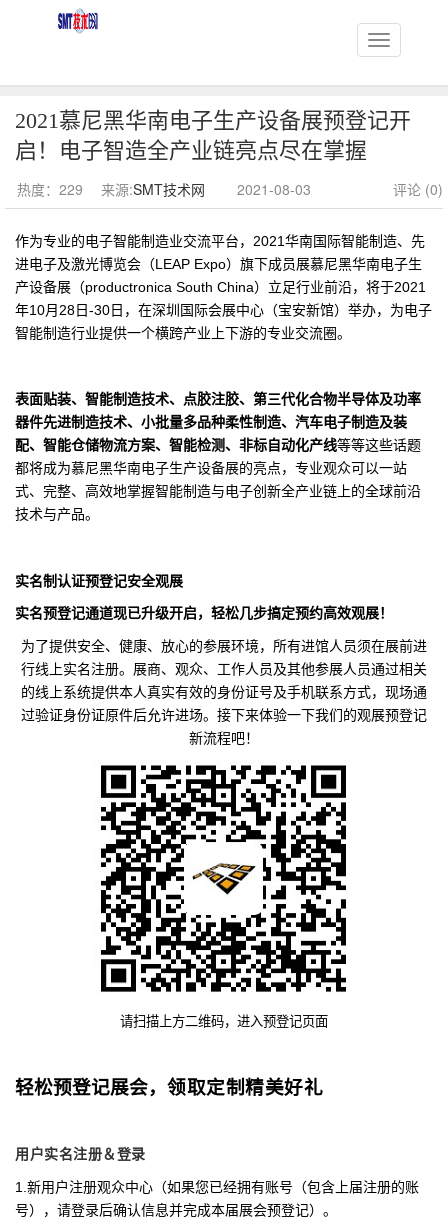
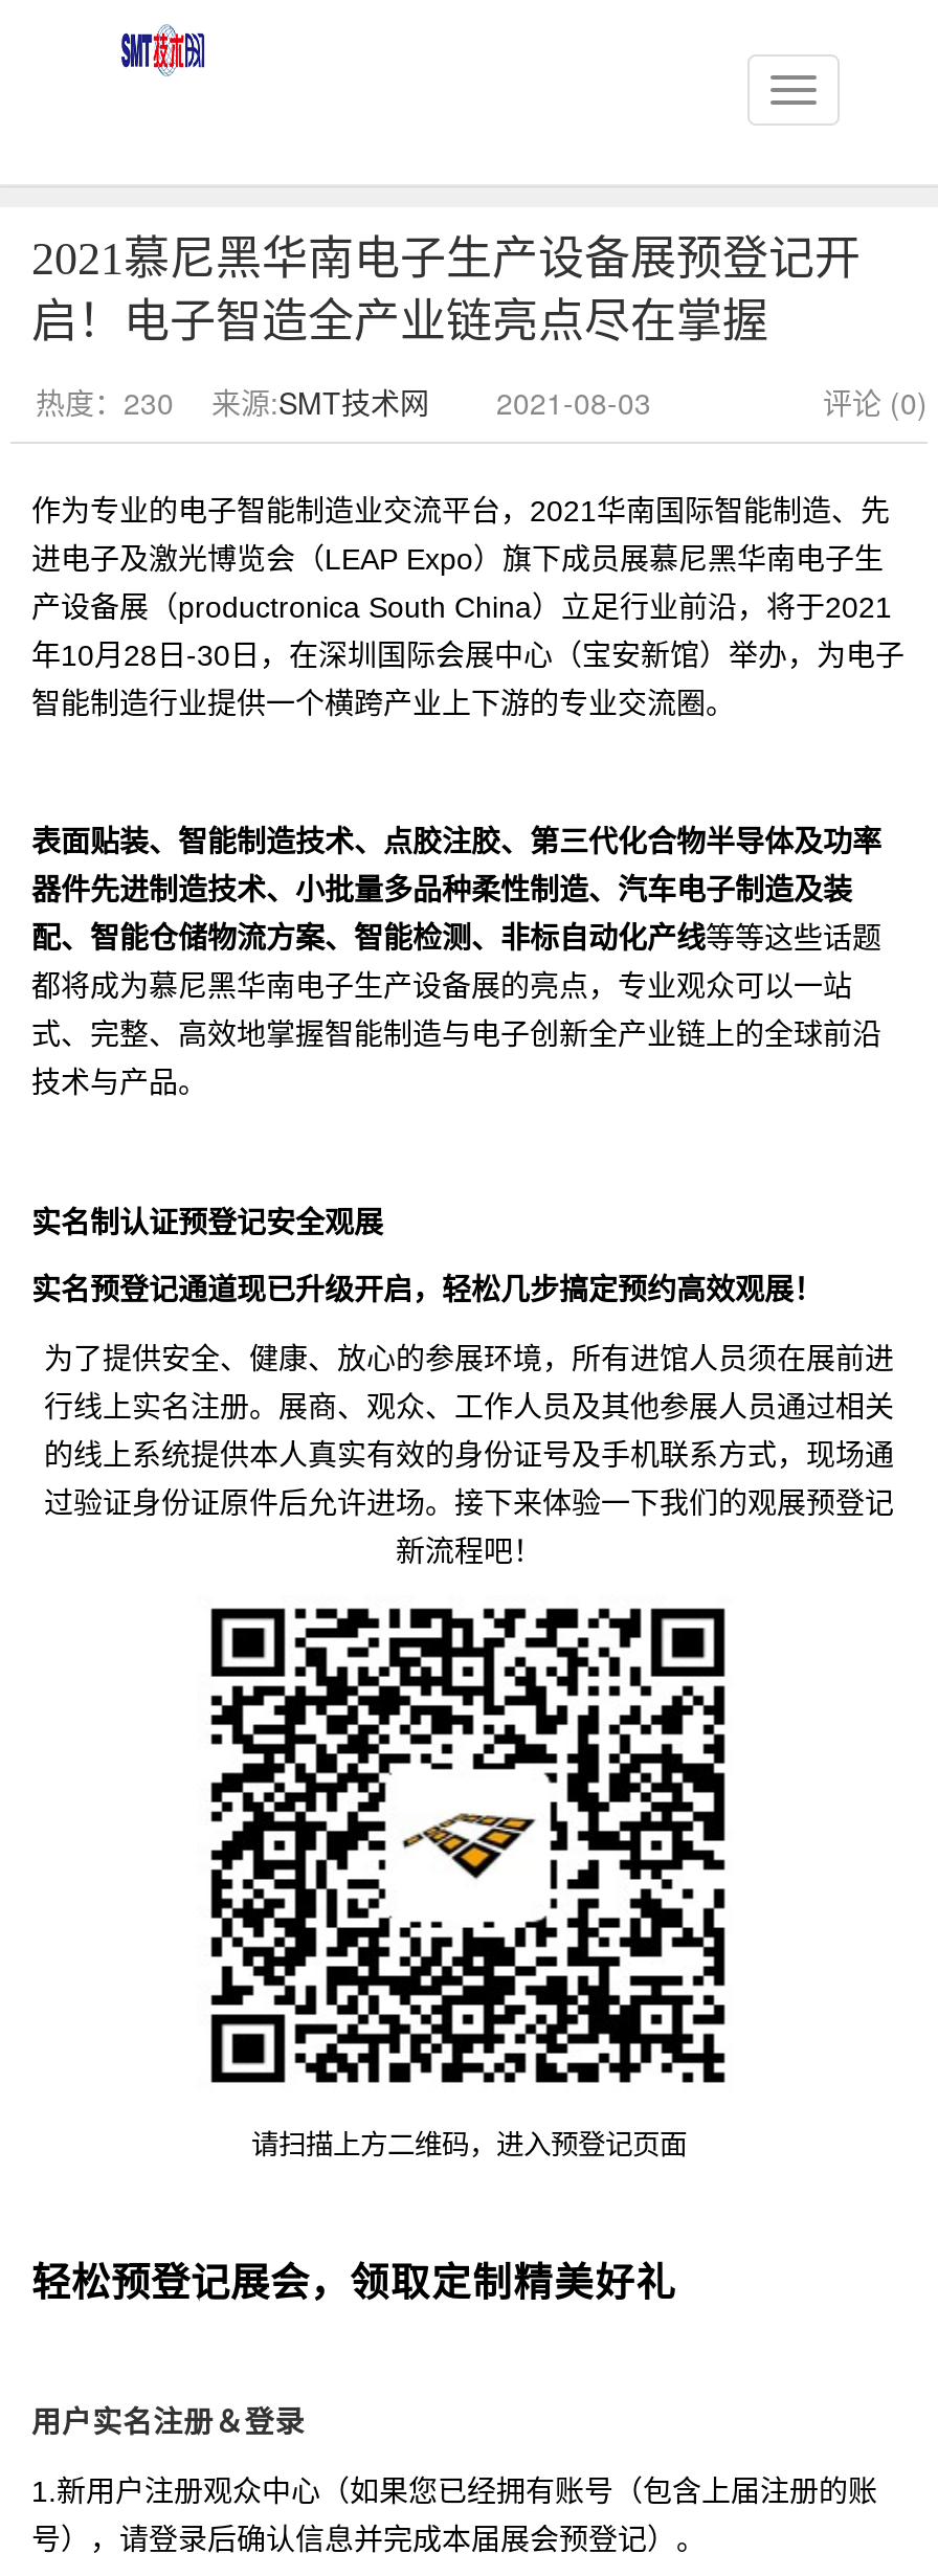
[5,179,205,199] 热度：229来源:SMT技术网 -> [10,381,429,423] 热度：230来源:SMT技术网

